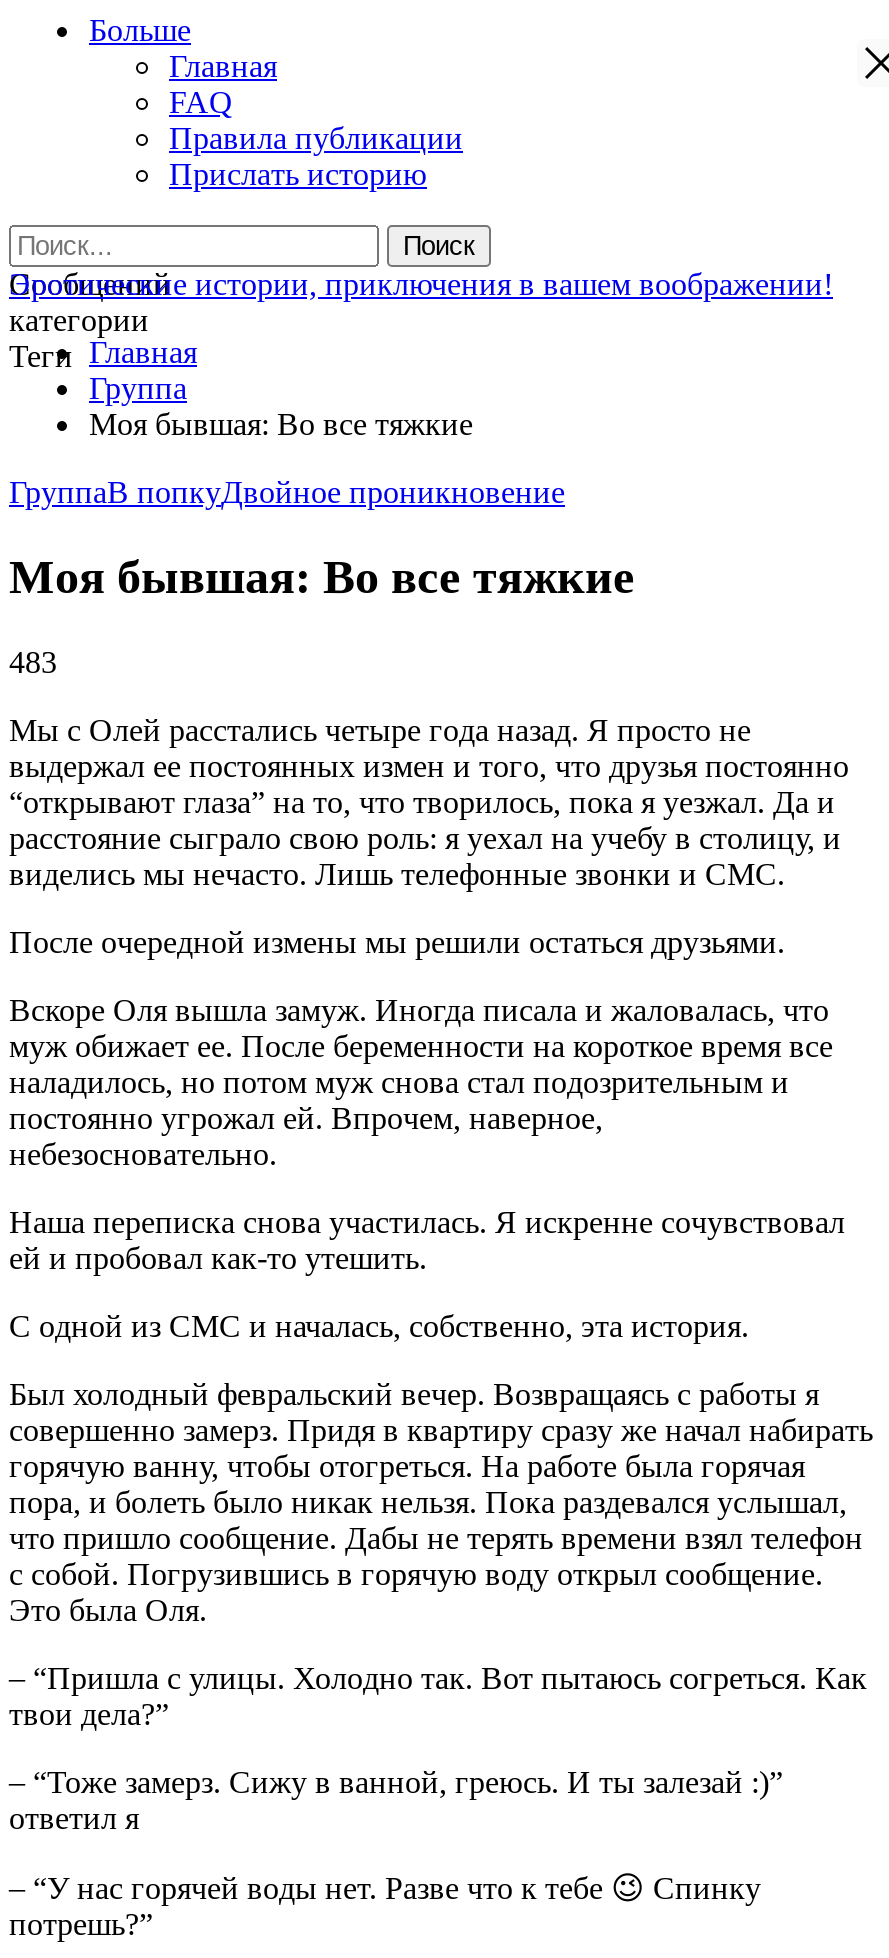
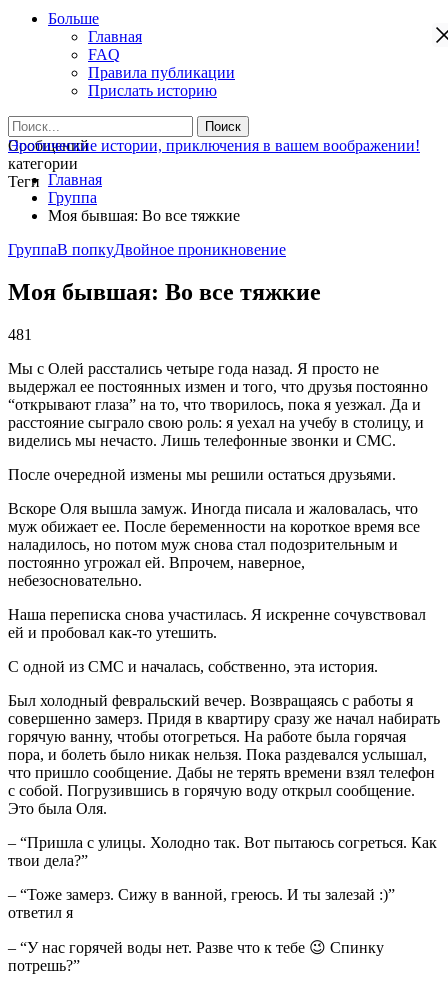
[9,645,57,679] 483 -> [8,326,32,343] 481

